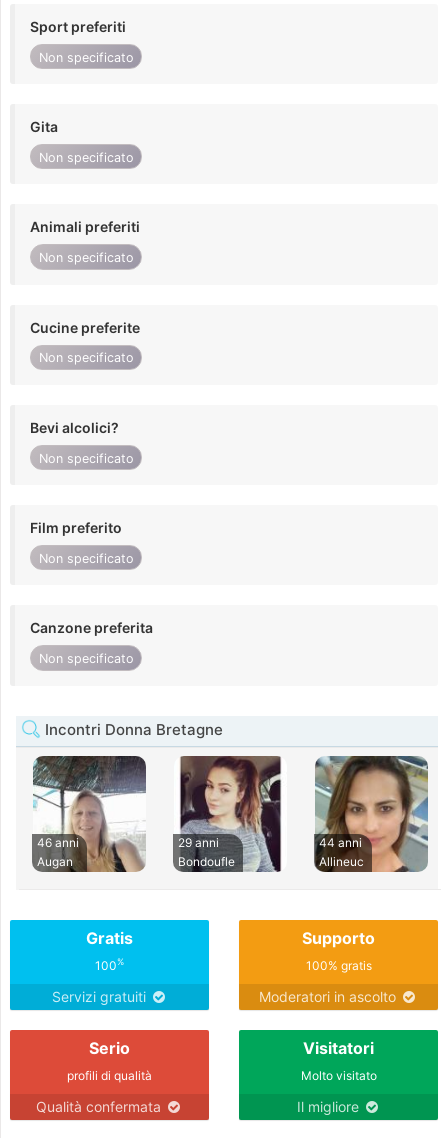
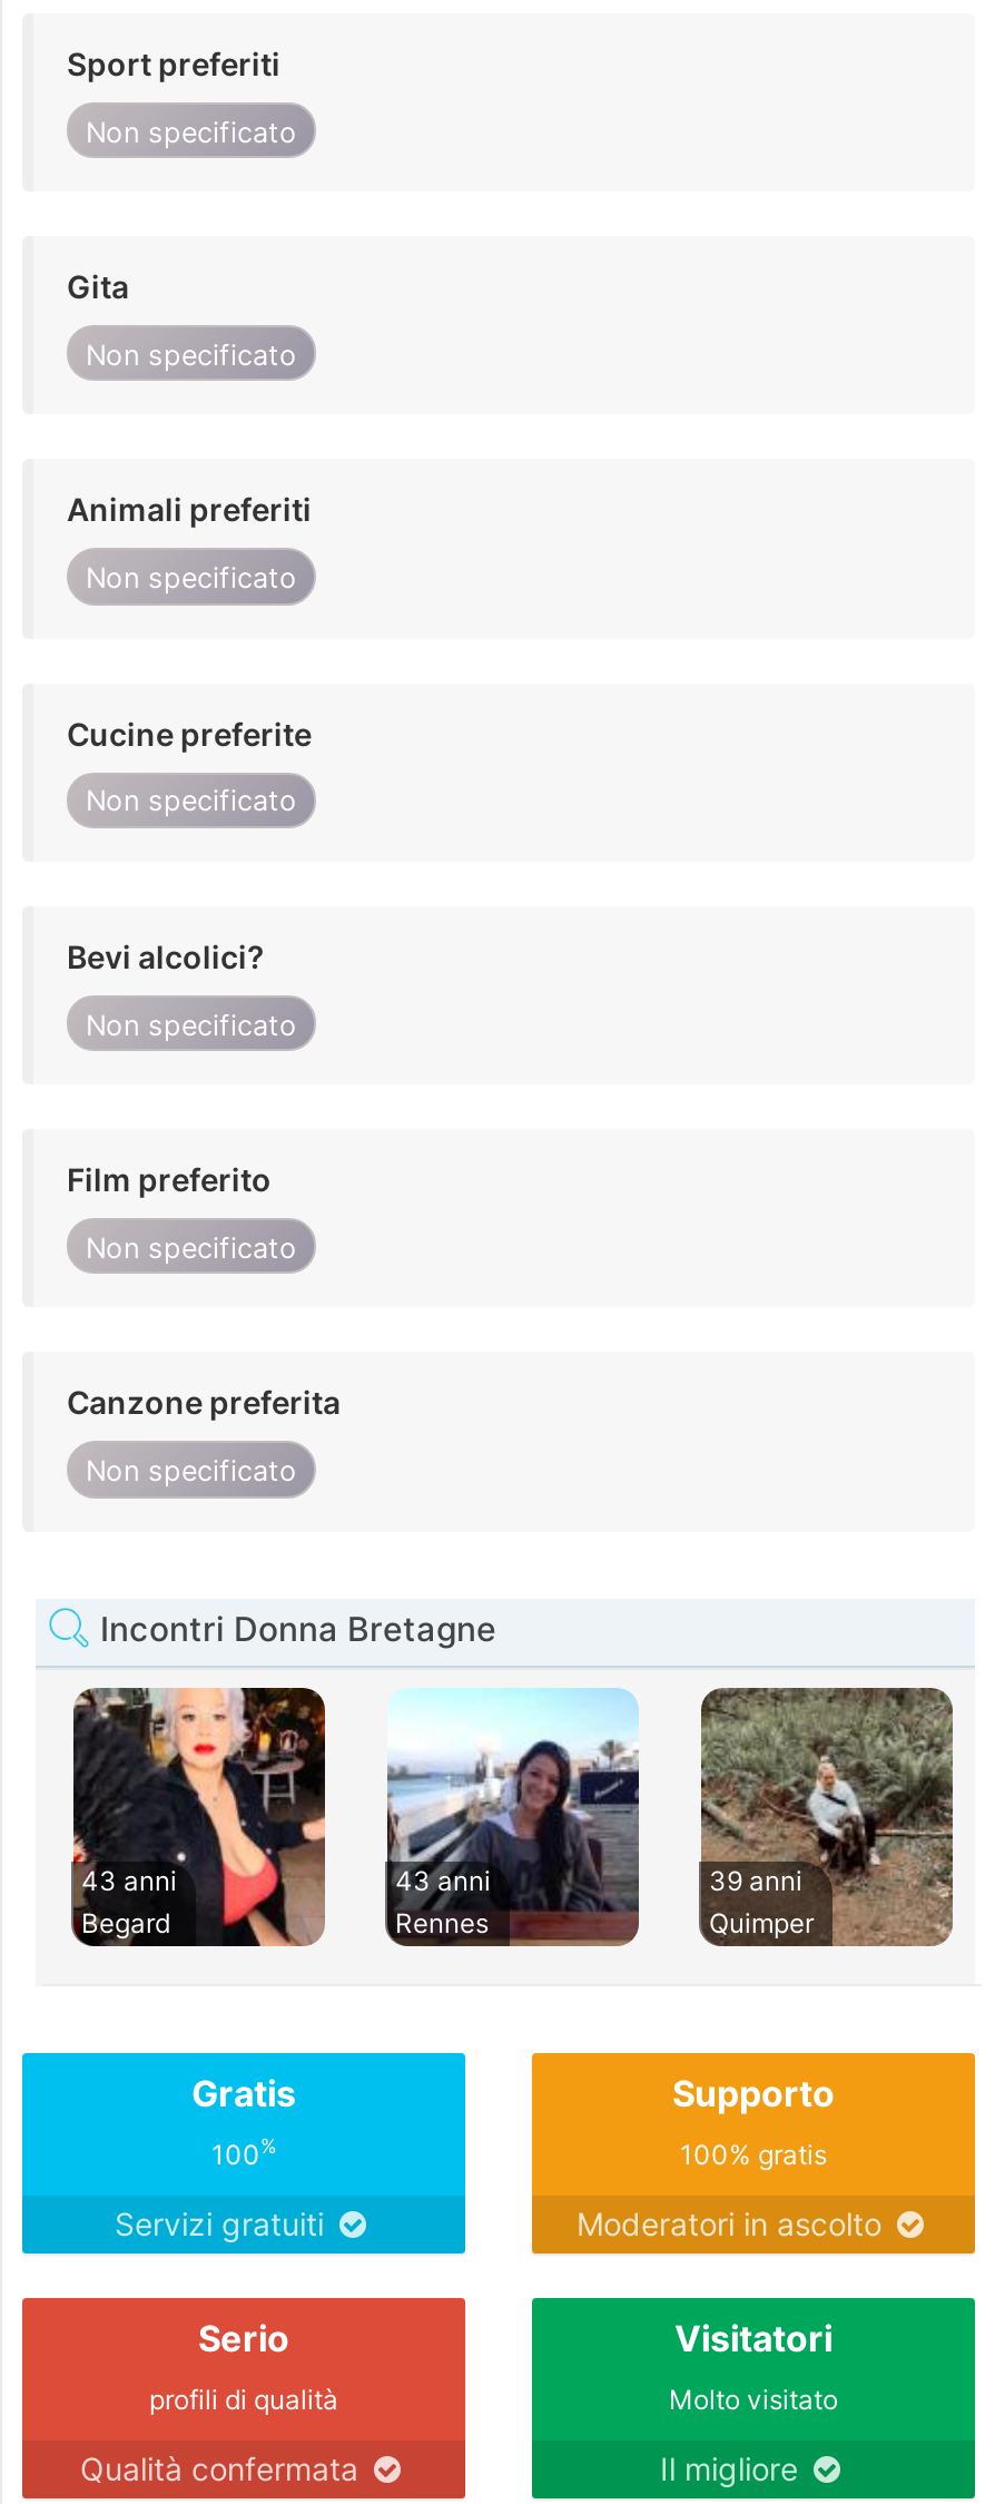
[33,755,147,873] [image] | 46 anni | Augan -> [71,1688,327,1948] [image] | 43 anni | Begard
[174,755,287,872] [image] | 29 anni | Bondoufle -> [385,1688,641,1946] [image] | 43 anni | Rennes
[315,756,429,872] [image] | 44 anni | Allineuc -> [701,1688,955,1946] [image] | 39 anni | Quimper

